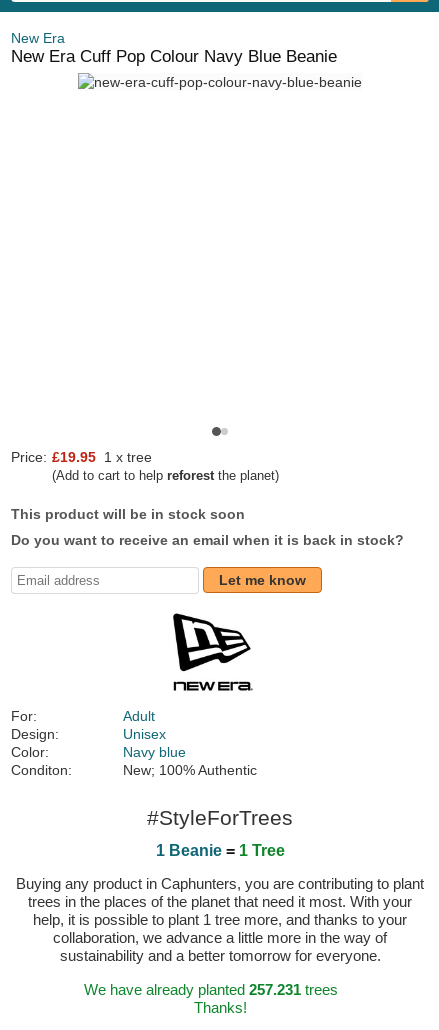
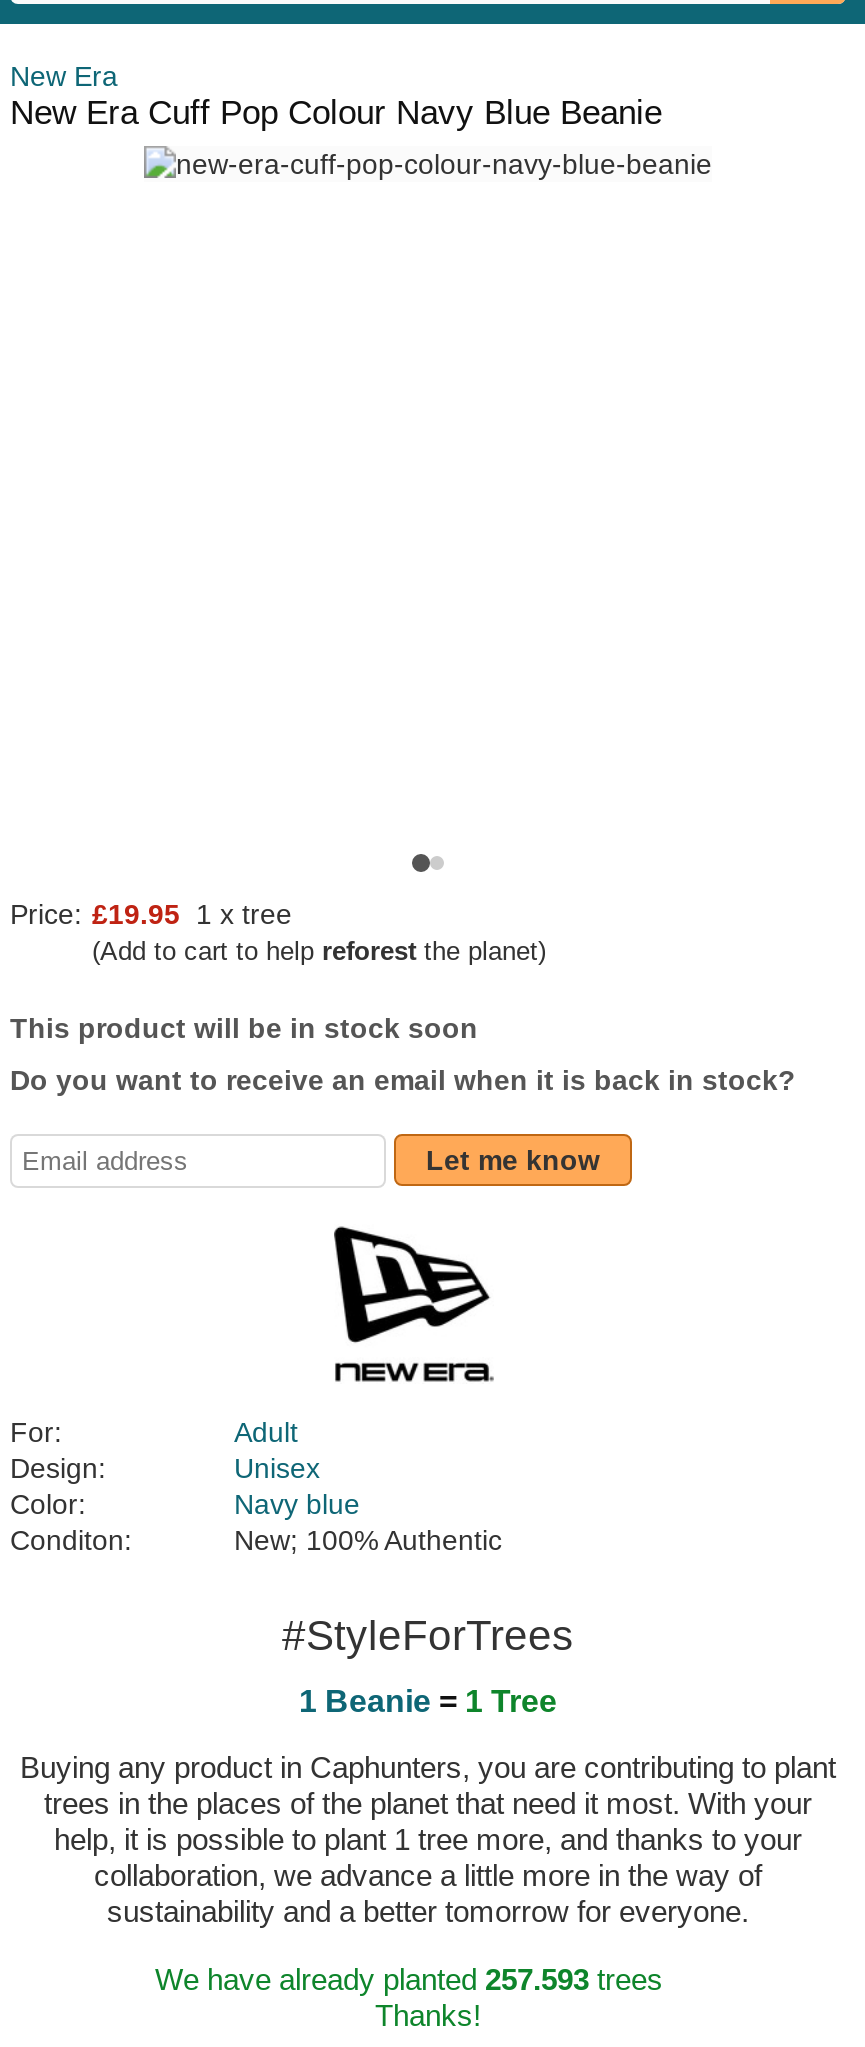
[83,981,341,998] We have already planted 257.231 trees -> [155,1963,671,1997] We have already planted 257.593 trees

